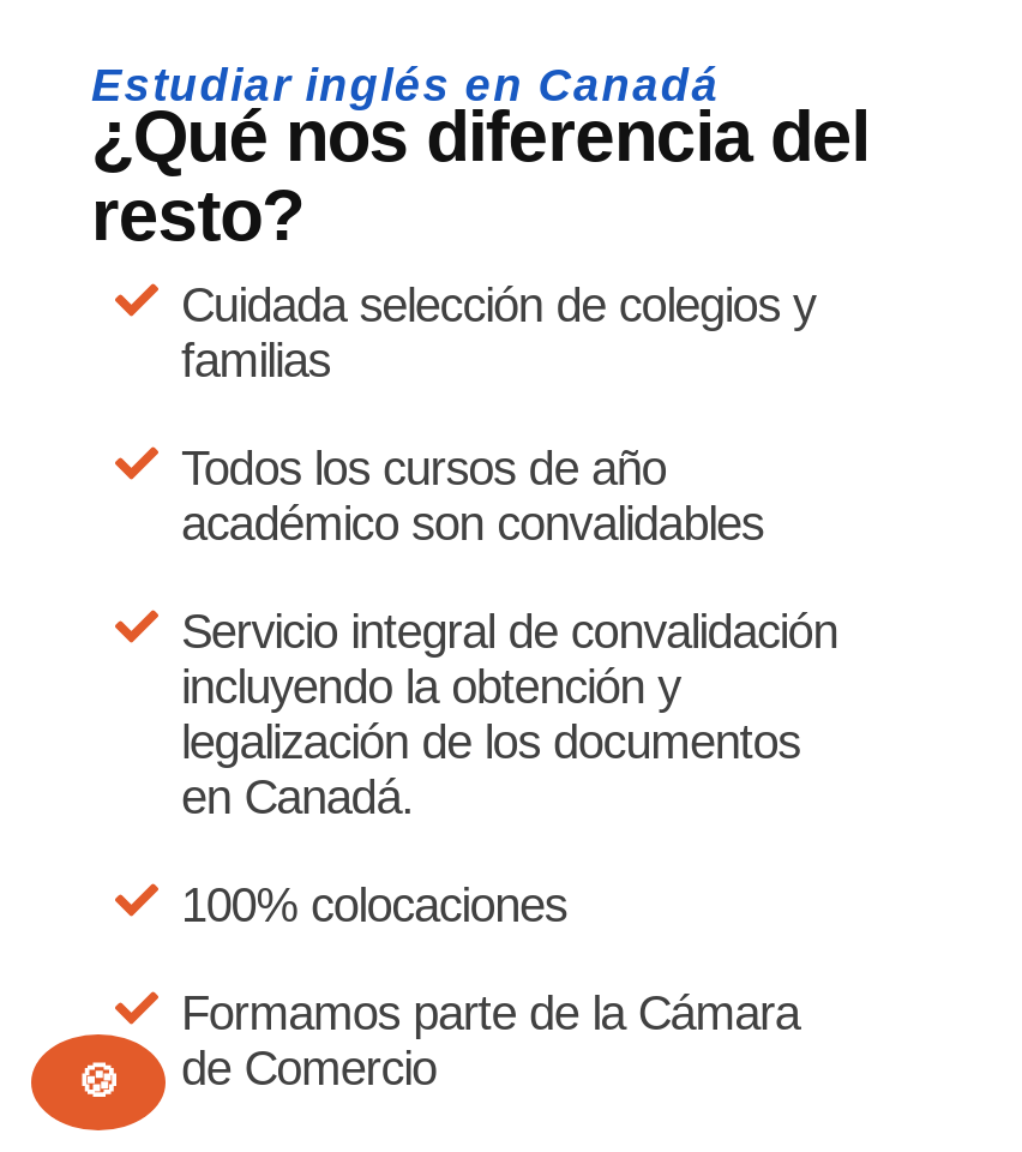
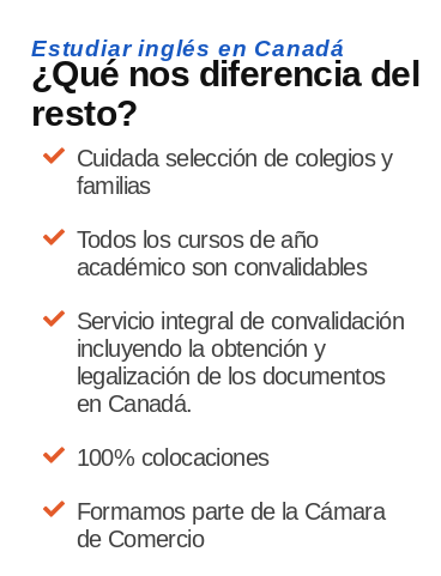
[29,1004,168,1134] [image] -> none

